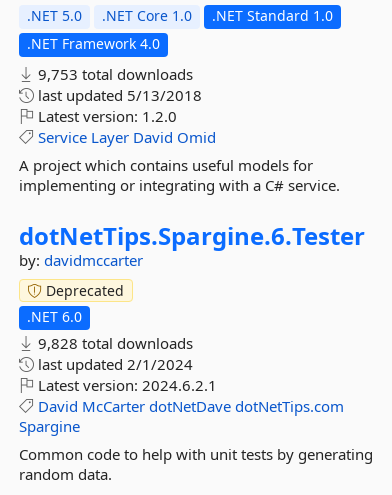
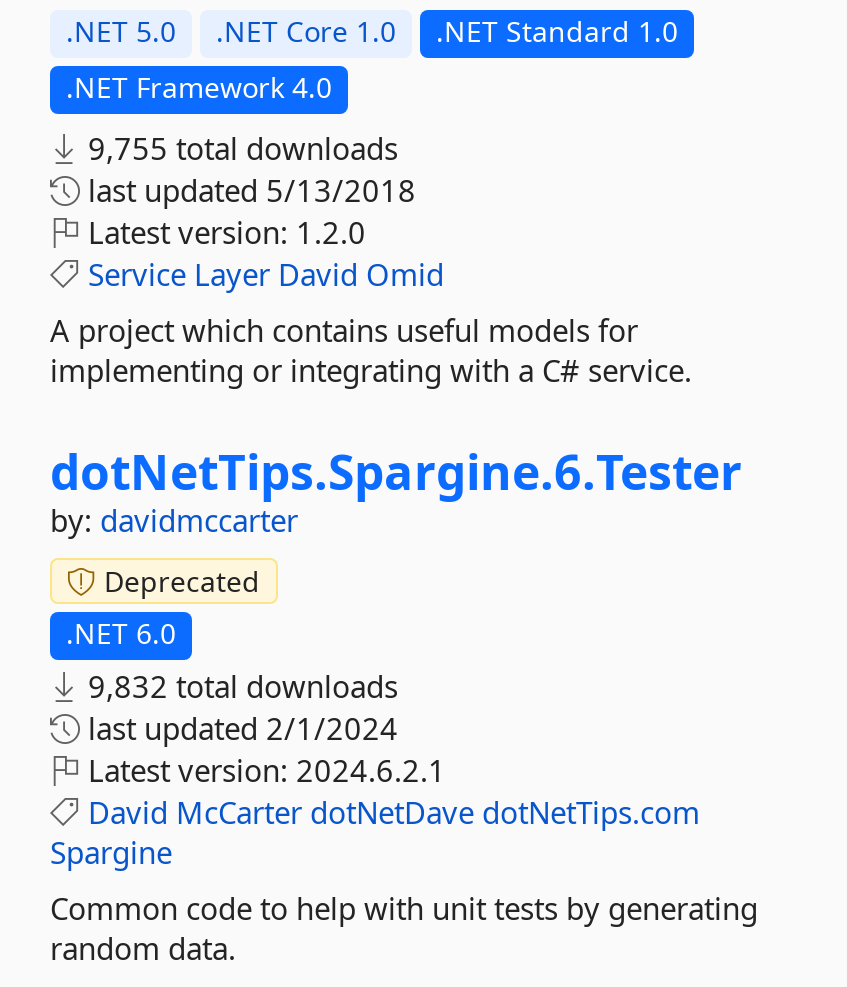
[34,64,193,84] 9,753 total downloads -> [80,128,398,168] 9,755 total downloads
[34,333,193,353] 9,828 total downloads -> [80,666,398,706] 9,832 total downloads

